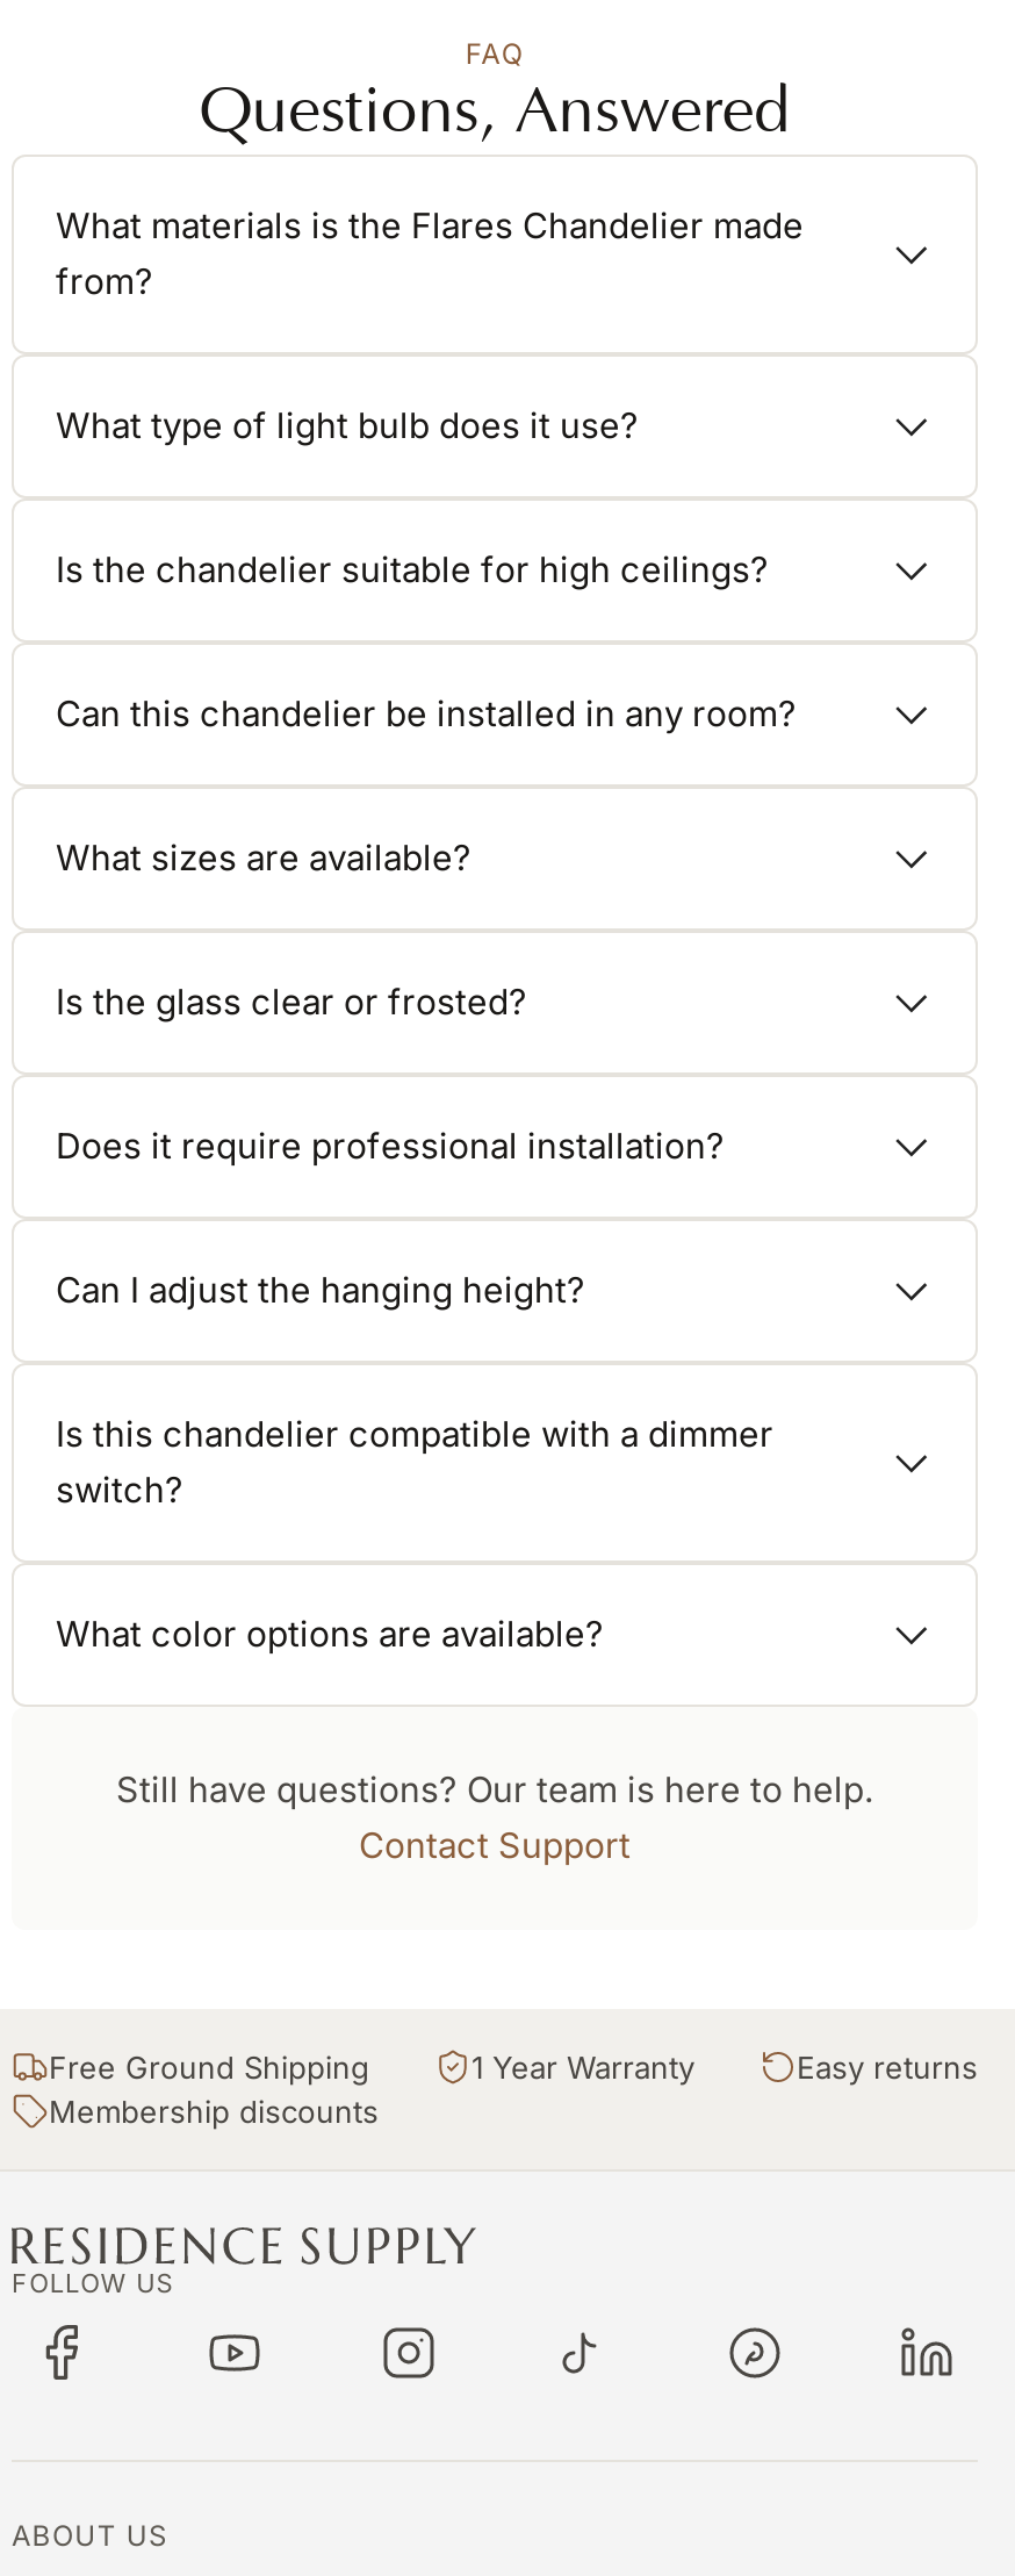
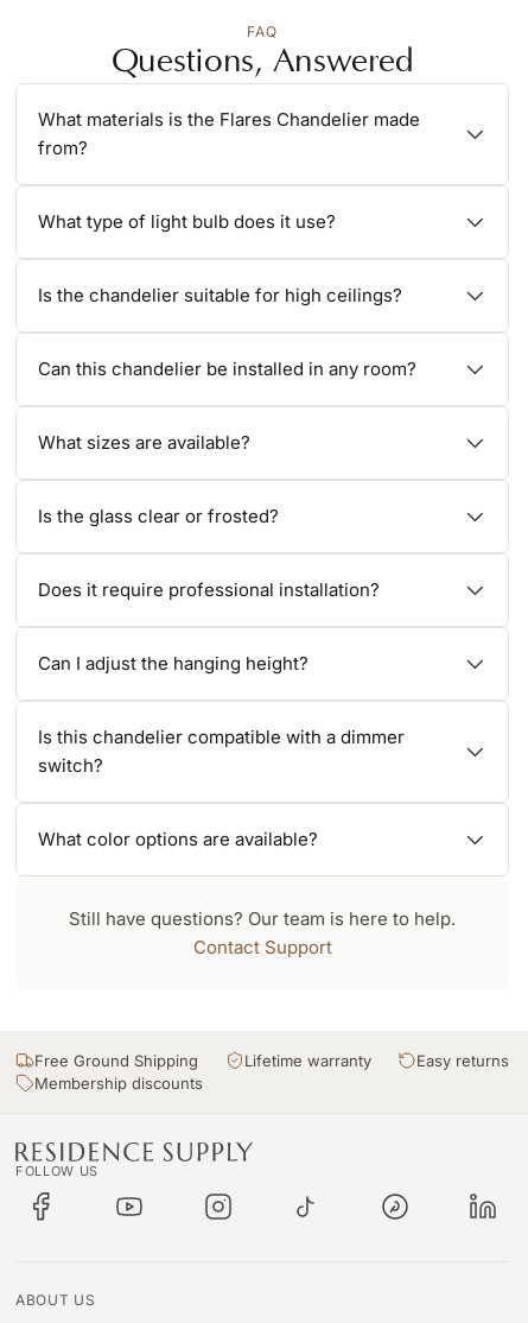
[471,2048,694,2086] 1 Year Warranty -> [244,1051,371,1070] Lifetime warranty

